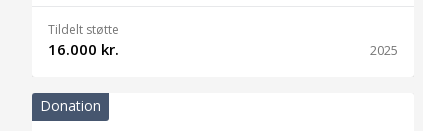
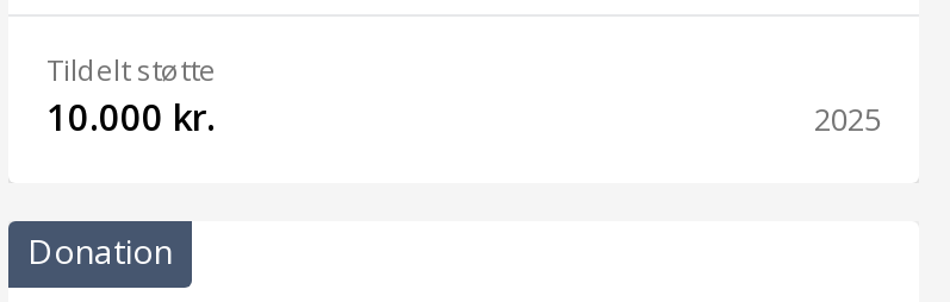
[48,39,119,59] 16.000 kr. -> [46,93,216,140] 10.000 kr.

